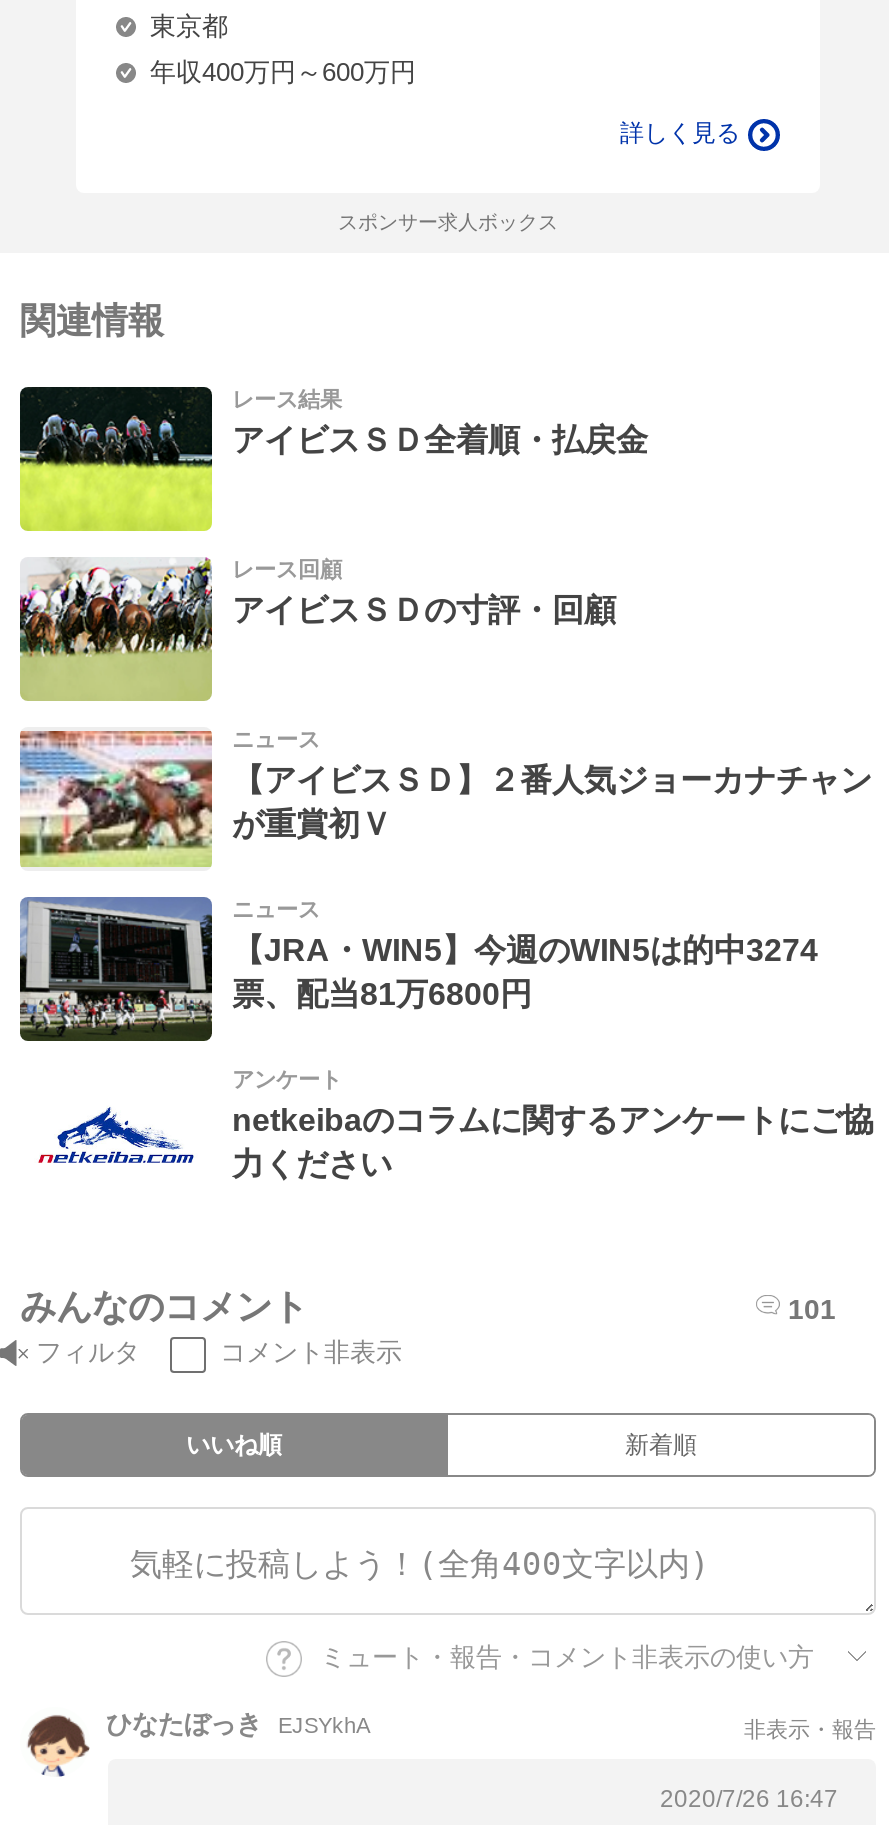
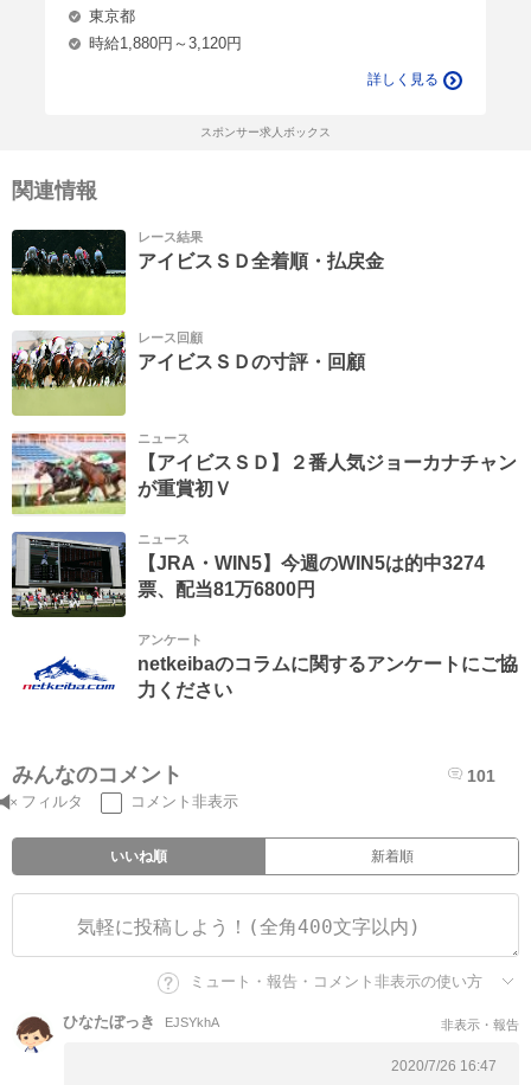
[150,57,416,87] 年収400万円～600万円 -> [89,35,242,52] 時給1,880円～3,120円

